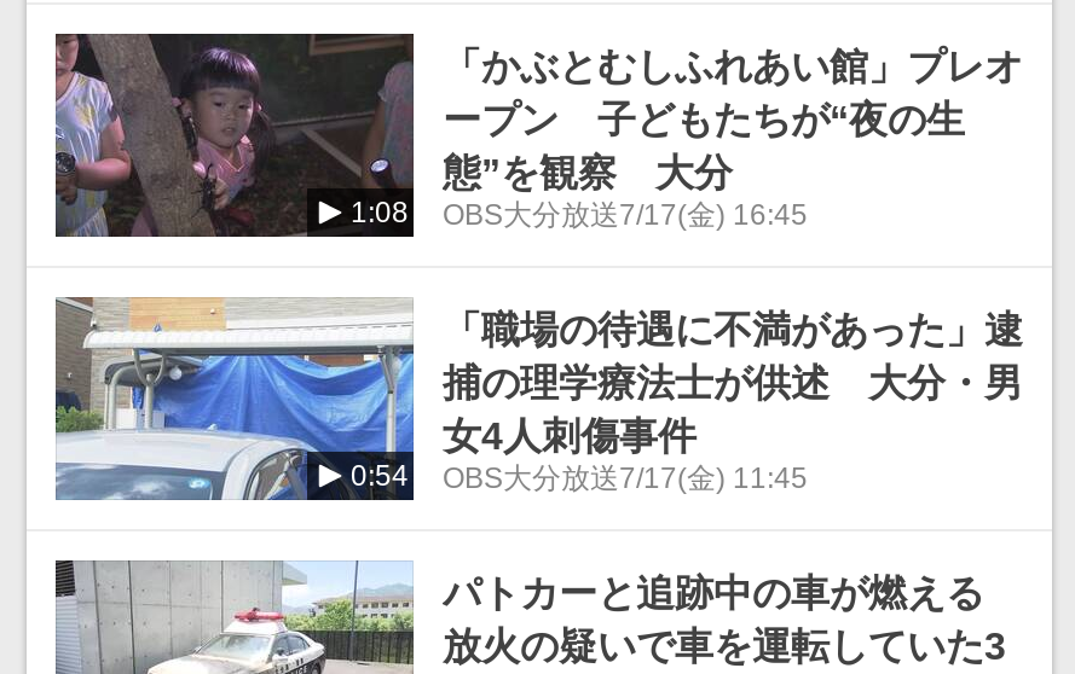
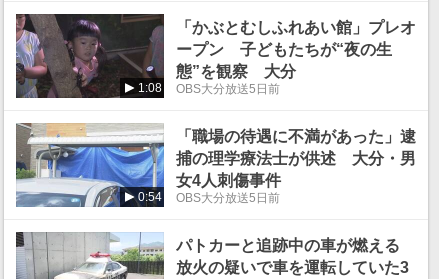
[443,197,808,231] OBS大分放送7/17(金) 16:45 -> [176,81,280,95] OBS大分放送5日前
[443,460,808,494] OBS大分放送7/17(金) 11:45 -> [176,190,280,204] OBS大分放送5日前

